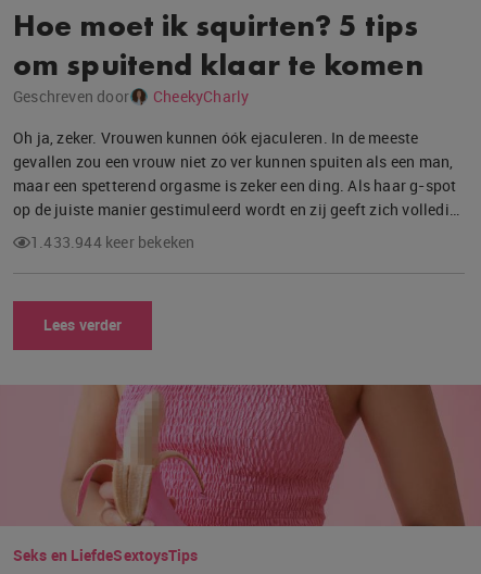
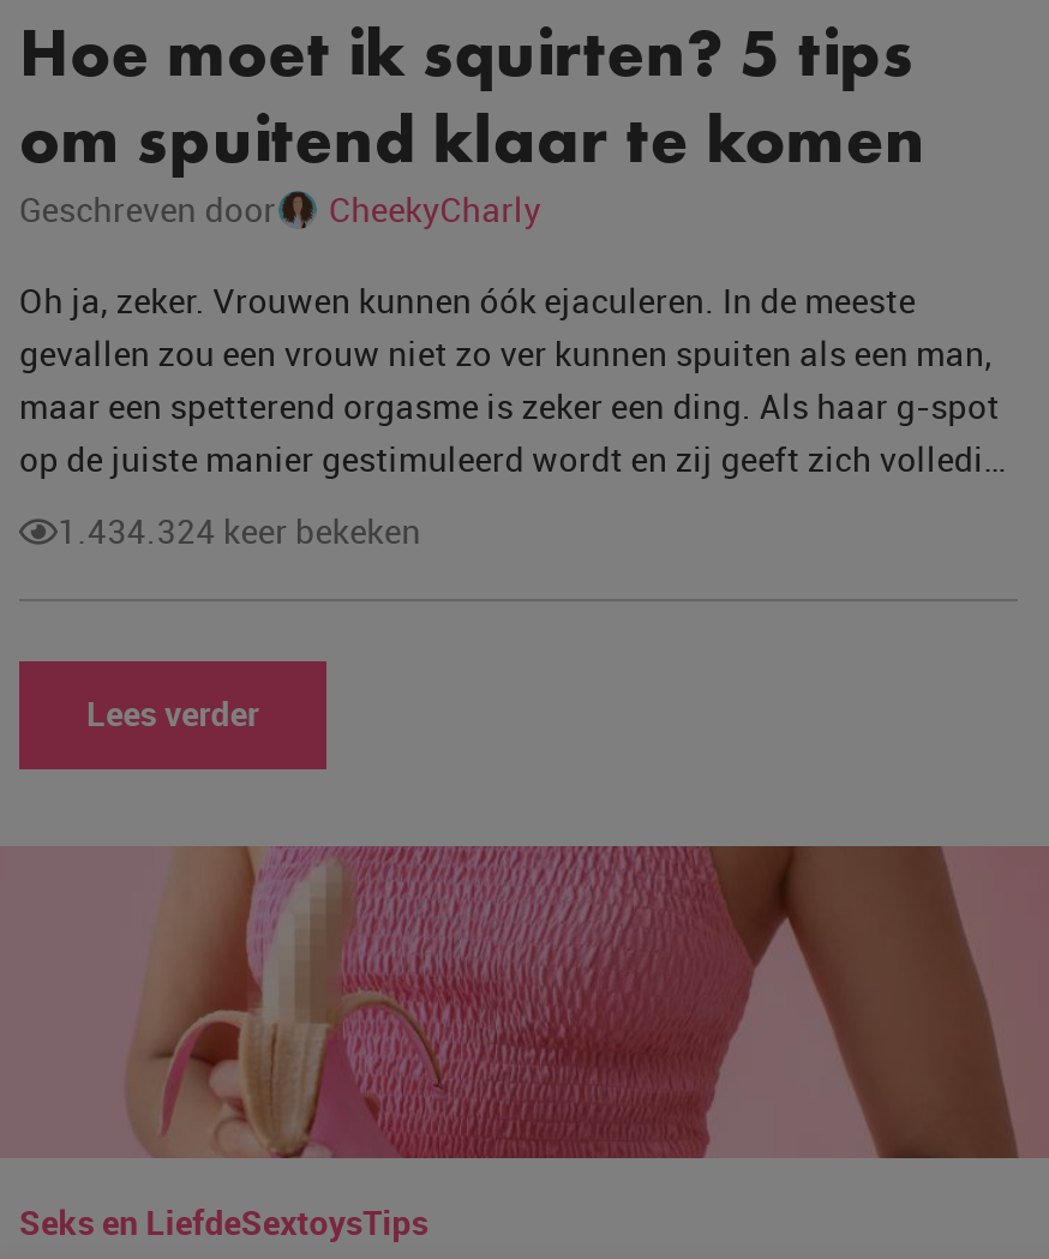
[30,232,195,253] 1.433.944 keer bekeken -> [58,508,421,554] 1.434.324 keer bekeken

